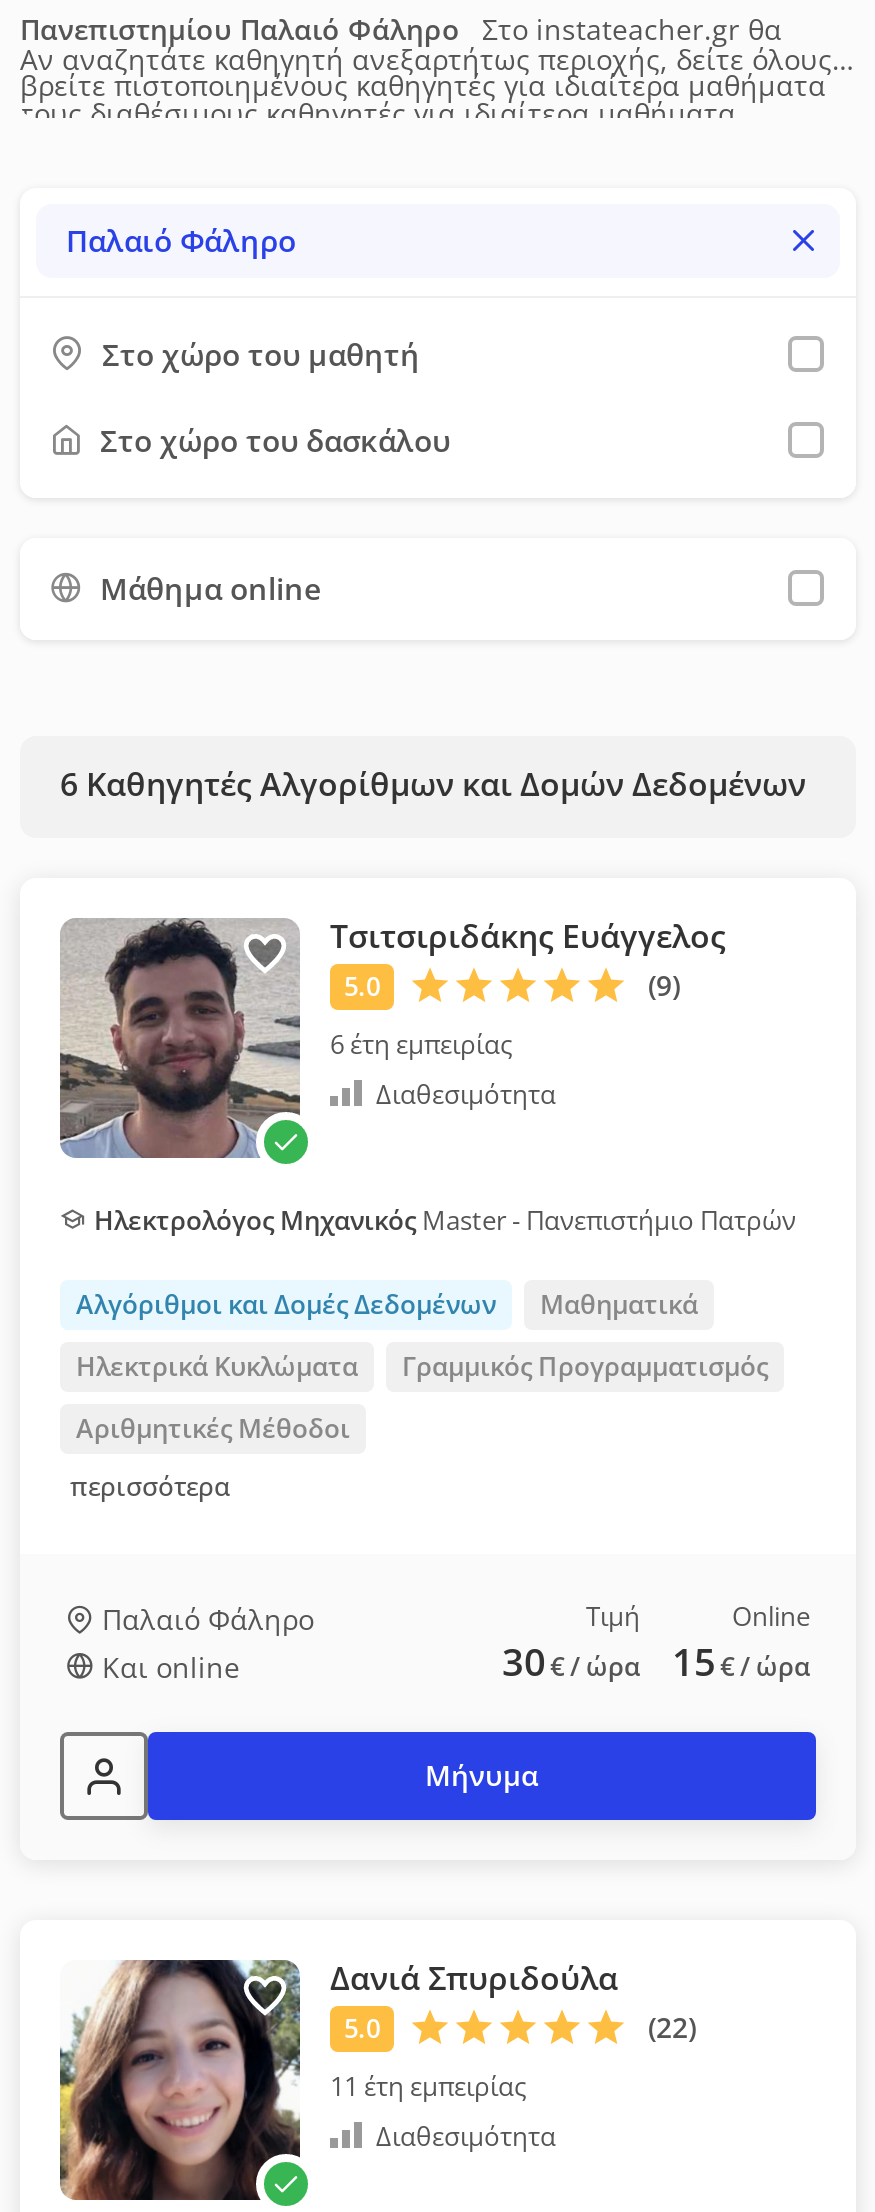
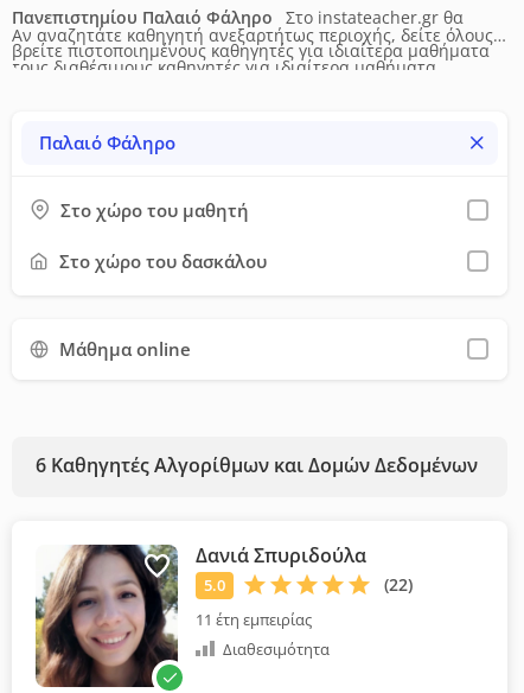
[58,914,796,1685] [image] | Τσιτσιριδάκης Ευάγγελος | 6 έτη εμπειρίας | Διαθεσιμότητα | Ηλεκτρολόγος Μηχανικός Master - Πανεπιστήμιο Πατρών | Αλγόριθμοι και Δομές Δεδομένων | Μαθηματικά | Ηλεκτρικά Κυκλώματα | Γραμμικός Προγραμματισμός | Αριθμητικές Μέθοδοι | περισσότερα | Παλαιό Φάληρο | Και online -> none
[425,1598,810,1794] Online | 15 € / ώρα | Μήνυμα -> none
[502,1598,640,1688] Τιμή | 30 € / ώρα -> none

